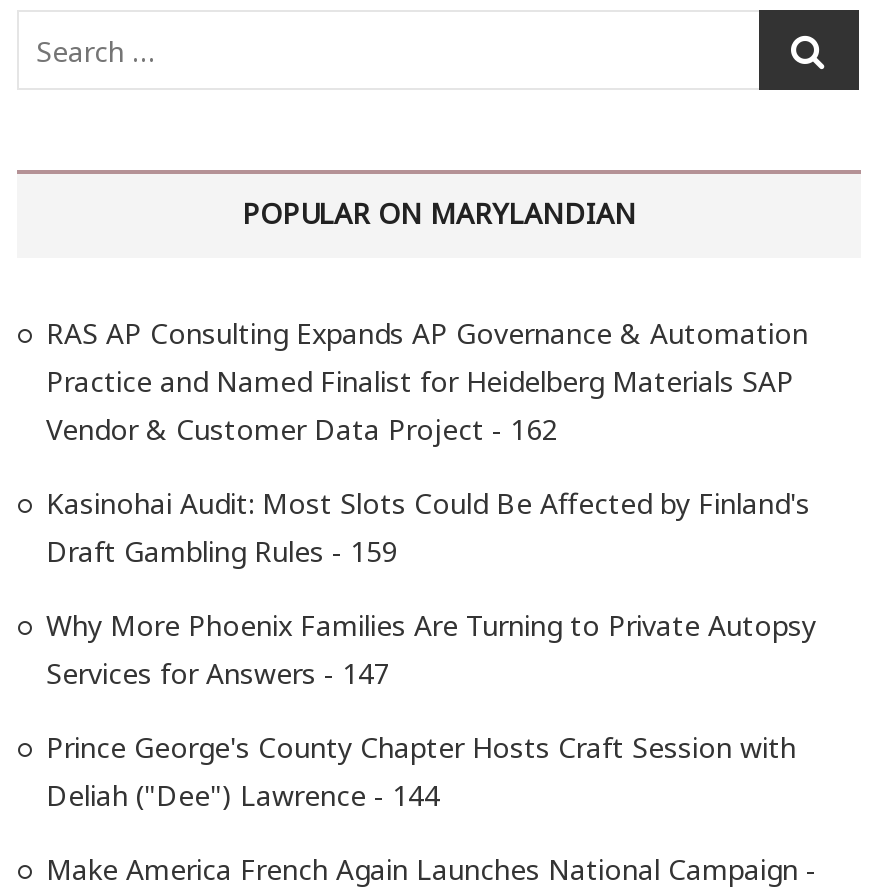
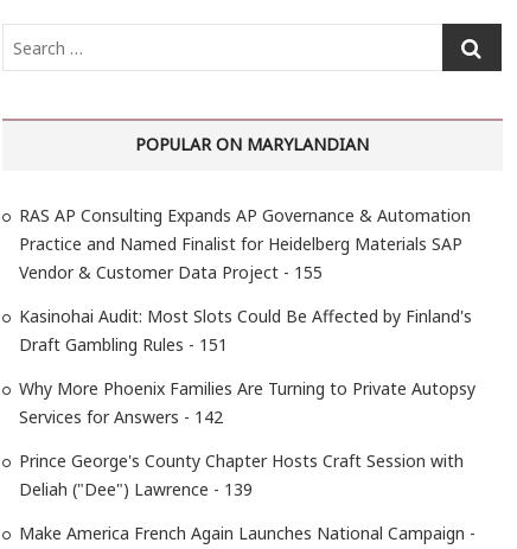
[46,410,558,448] Vendor & Customer Data Project - 162 -> [19,261,323,283] Vendor & Customer Data Project - 155
[46,532,398,570] Draft Gambling Rules - 159 -> [19,333,228,356] Draft Gambling Rules - 151
[46,654,390,692] Services for Answers - 147 -> [19,406,223,428] Services for Answers - 142
[46,776,440,814] Deliah ("Dee") Lawrence - 144 -> [19,478,253,500] Deliah ("Dee") Lawrence - 139

